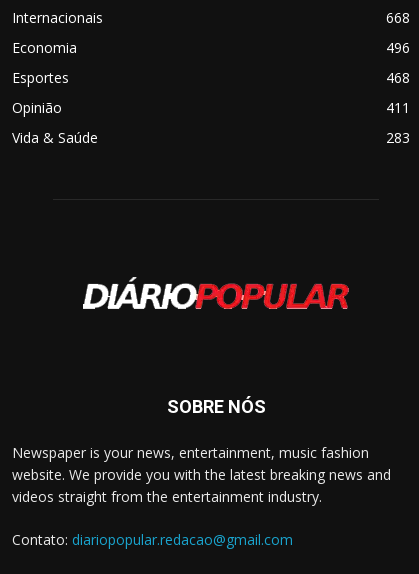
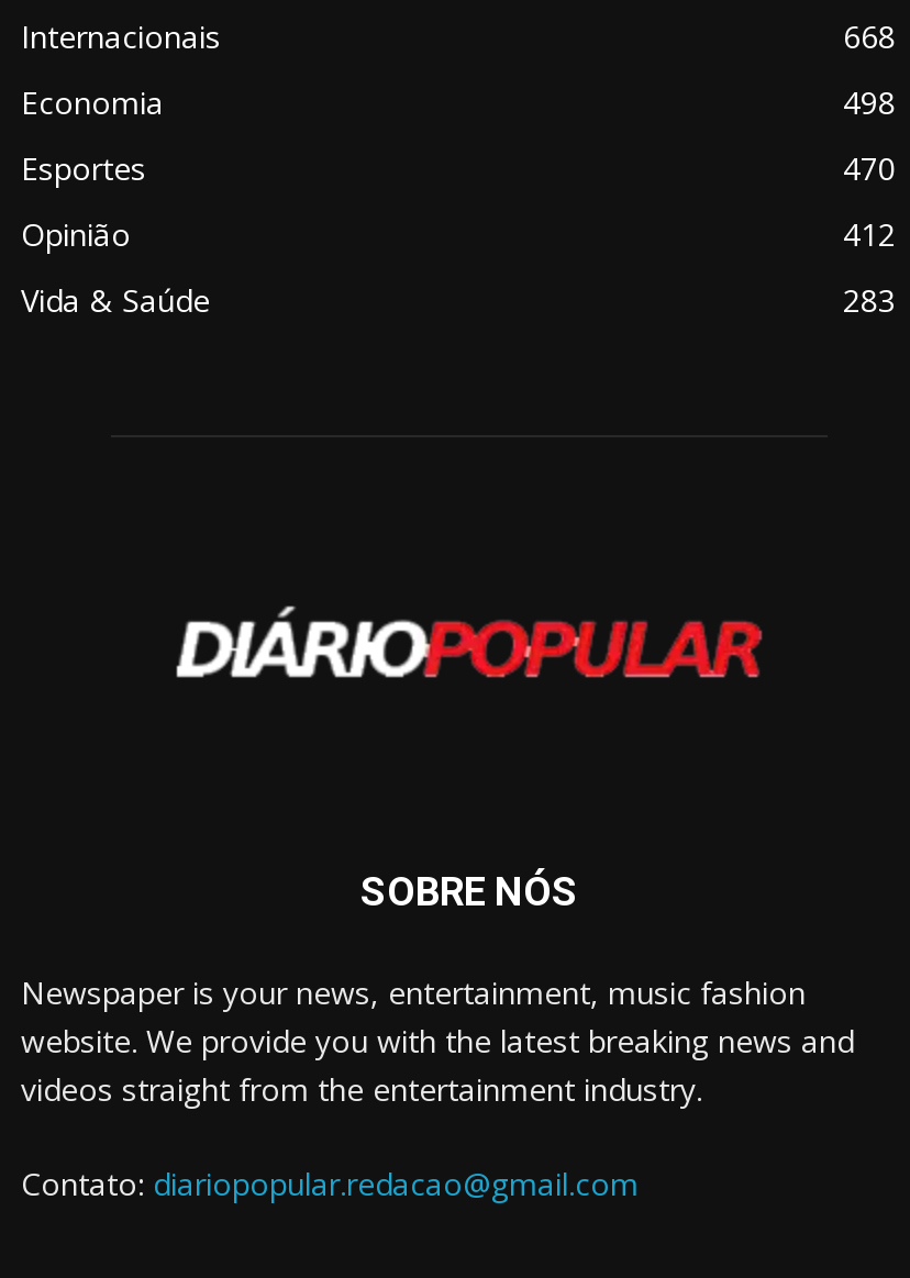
[386,38,410,57] 496 -> [843,81,896,123] 498
[386,68,410,87] 468 -> [843,147,896,189] 470
[386,98,410,117] 411 -> [843,213,896,255] 412

